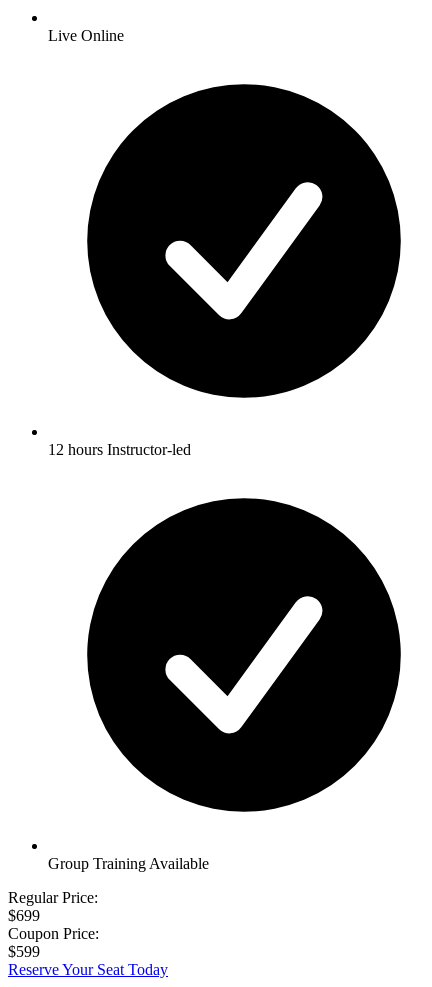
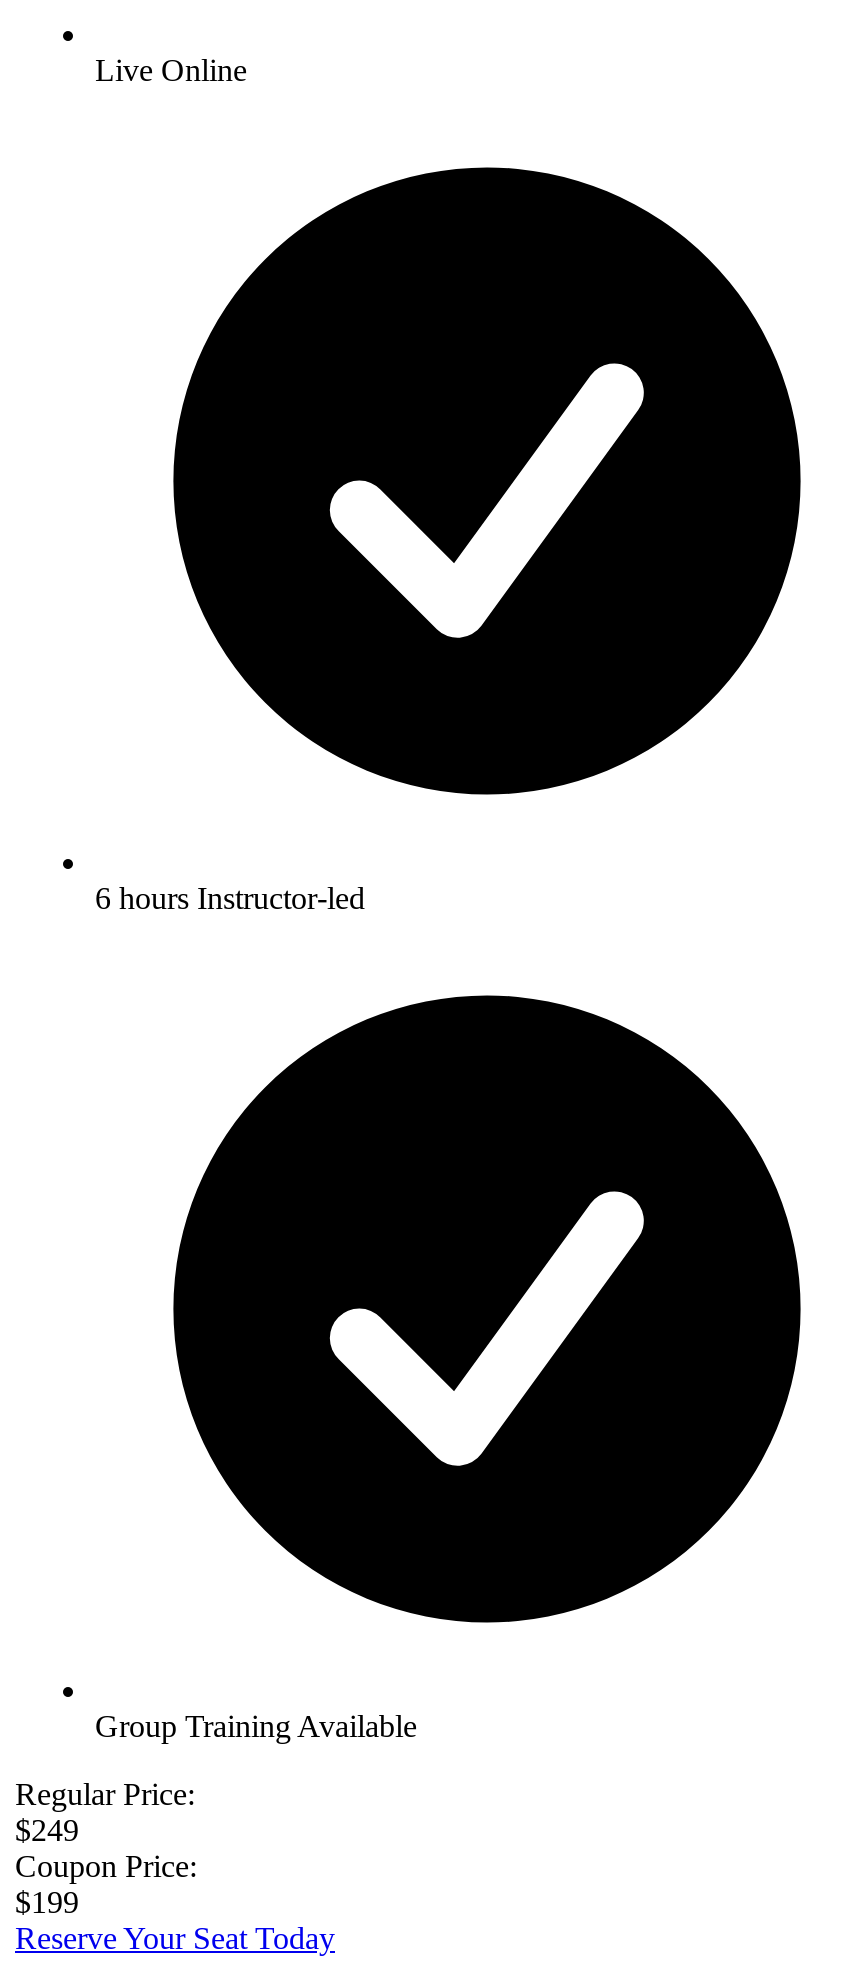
[48,441,191,458] 12 hours Instructor-led -> [95,881,365,915] 6 hours Instructor-led
[8,907,40,924] $699 -> [15,1813,79,1847] $249
[8,943,40,960] $599 -> [15,1885,79,1919] $199

